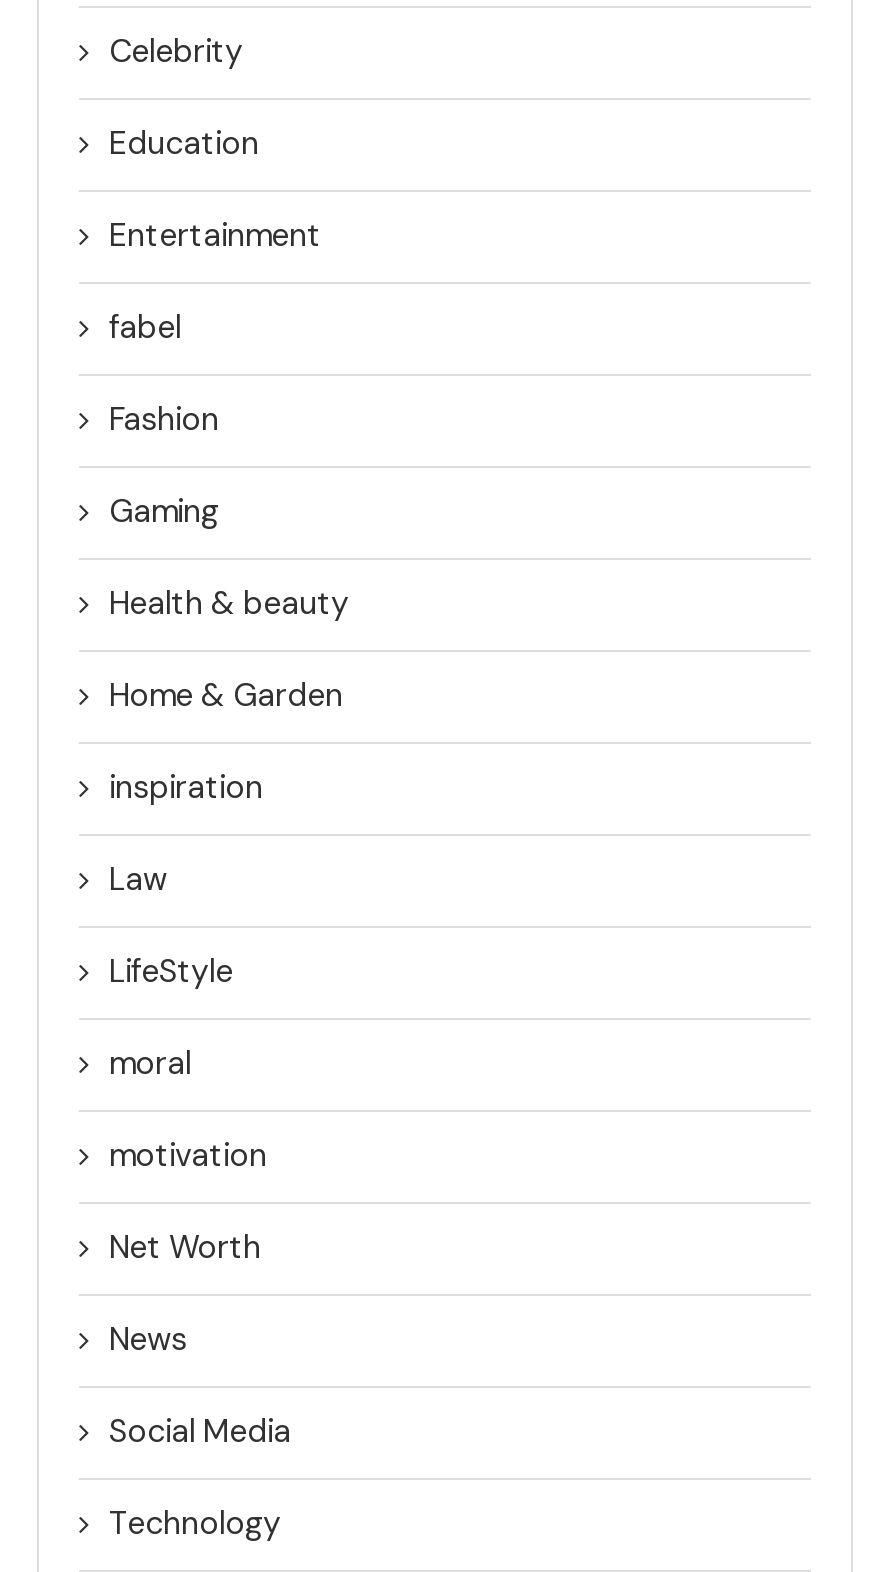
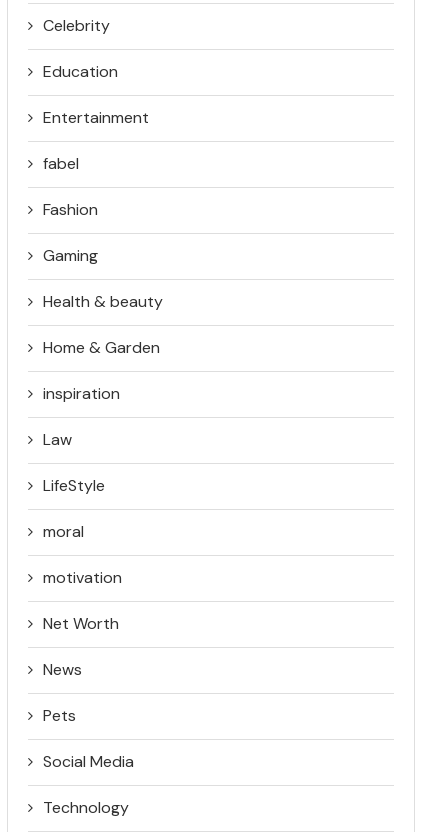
none -> [43,705,76,726] Pets

